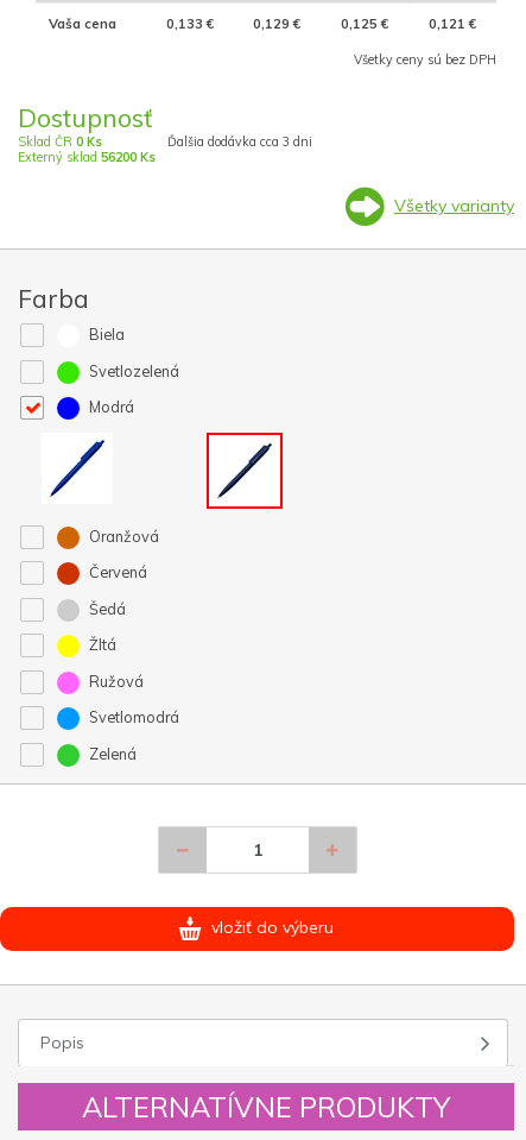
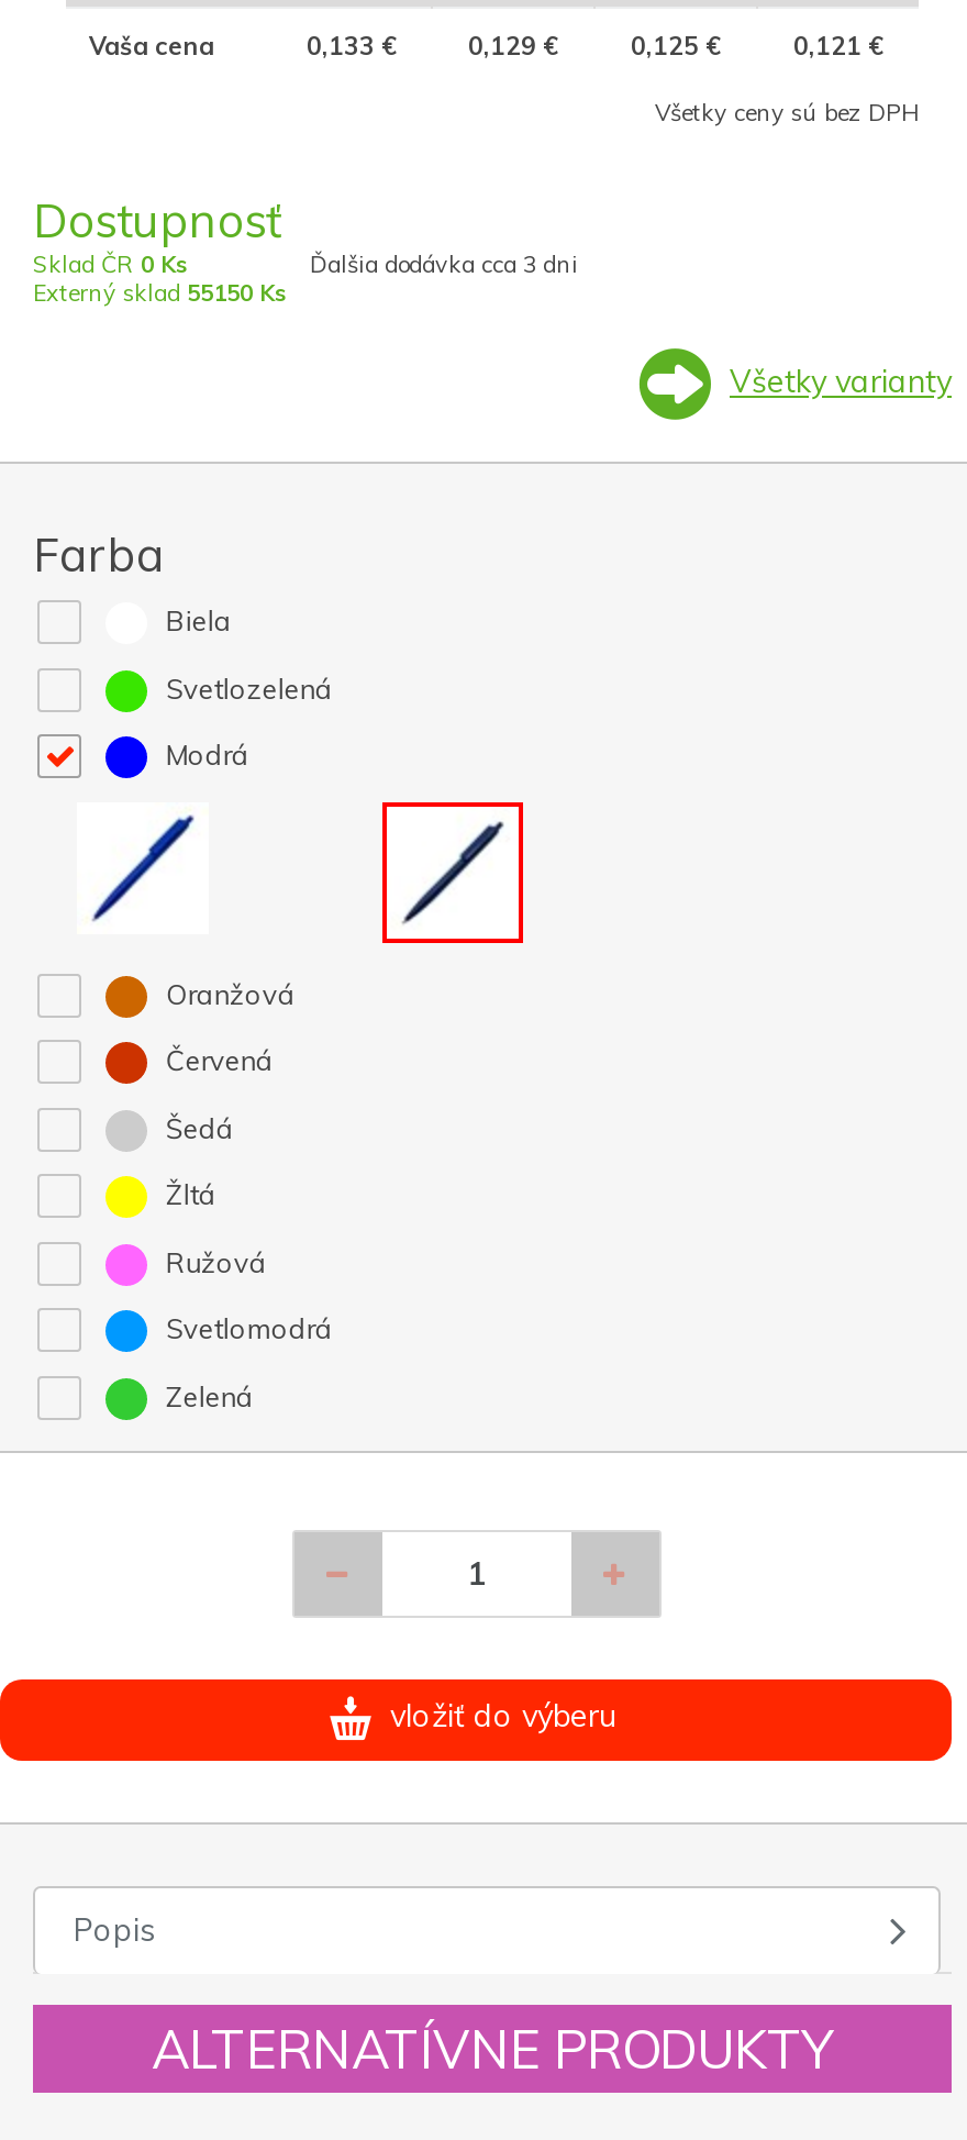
[18,149,156,166] Externý sklad 56200 Ks -> [33,278,288,308] Externý sklad 55150 Ks

